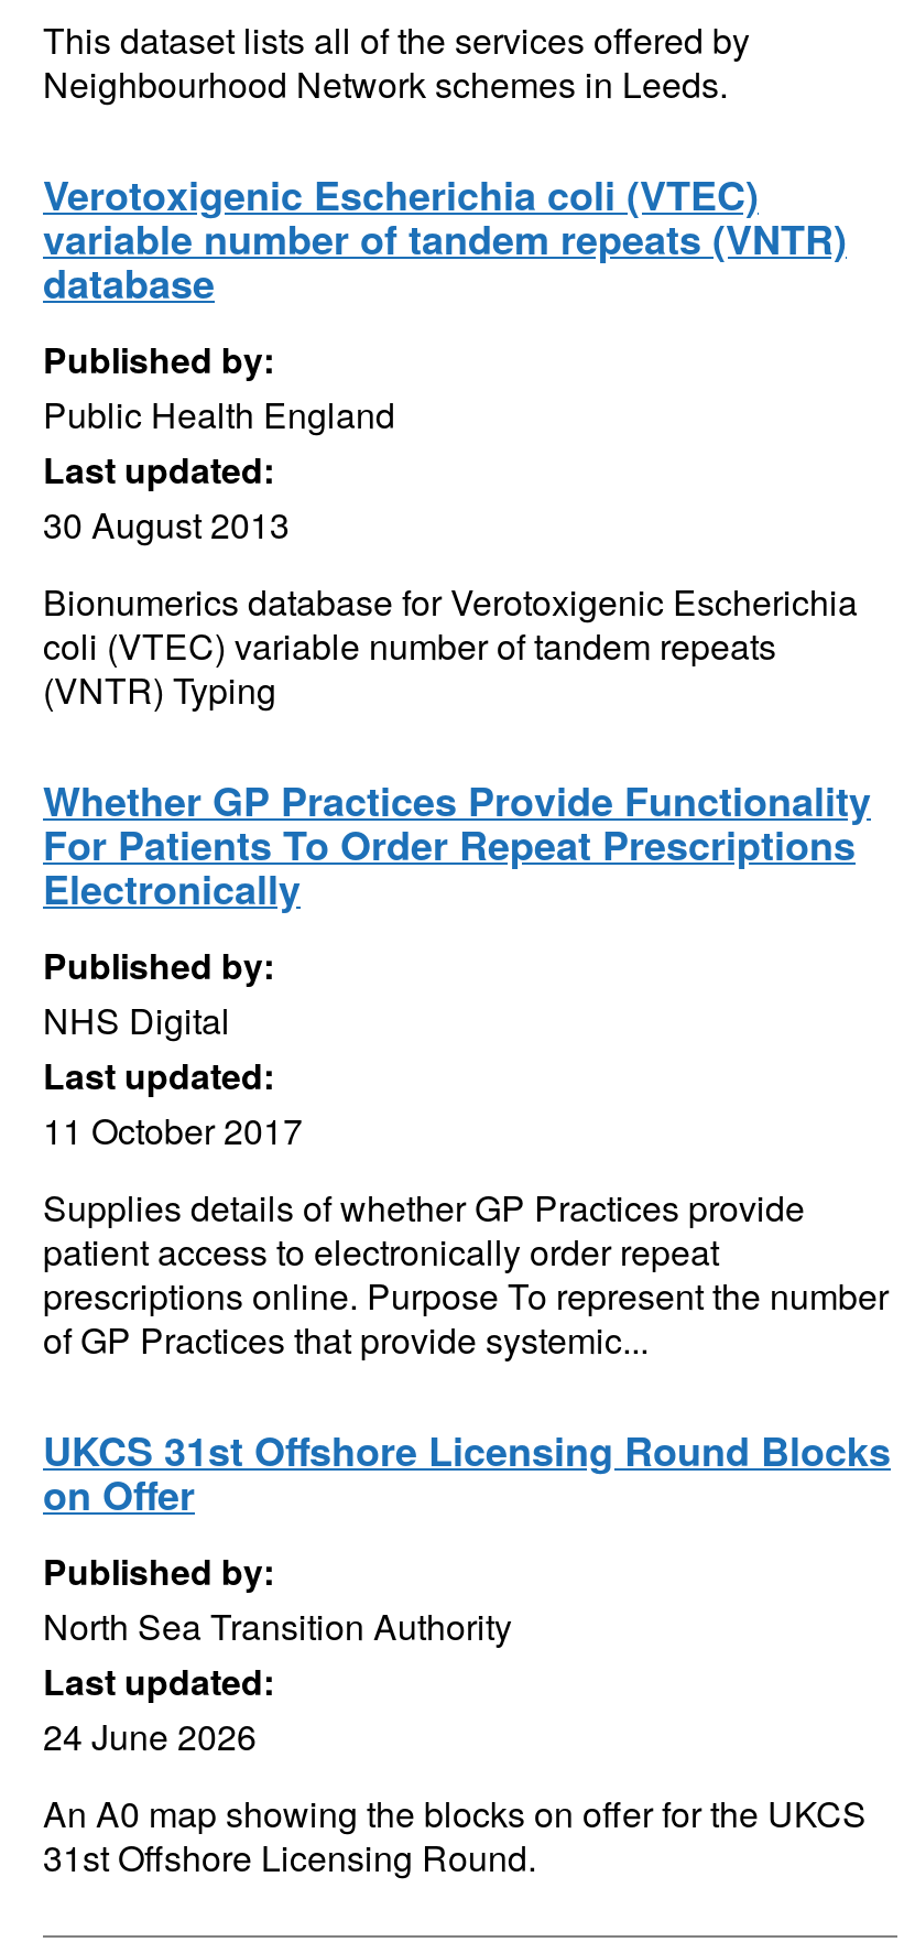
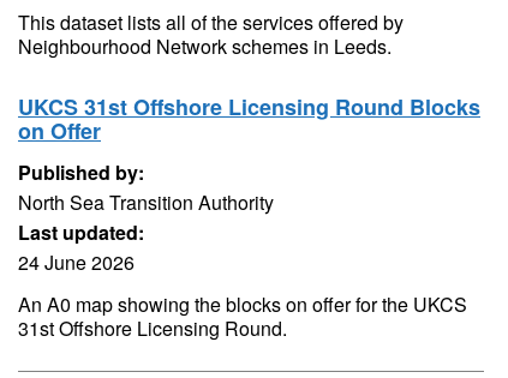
[43,166,889,1365] Verotoxigenic Escherichia coli (VTEC) | variable number of tandem repeats (VNTR) | database | Published by: | Public Health England | Last updated: | 30 August 2013 | Bionumerics database for Verotoxigenic Escherichia | coli (VTEC) variable number of tandem repeats | (VNTR) Typing | Whether GP Practices Provide Functionality | For Patients To Order Repeat Prescriptions | Electronically | Published by: | NHS Digital | Last updated: | 11 October 2017 | Supplies details of whether GP Practices provide | patient access to electronically order repeat | prescriptions online. Purpose To represent the number | of GP Practices that provide systemic... -> none

